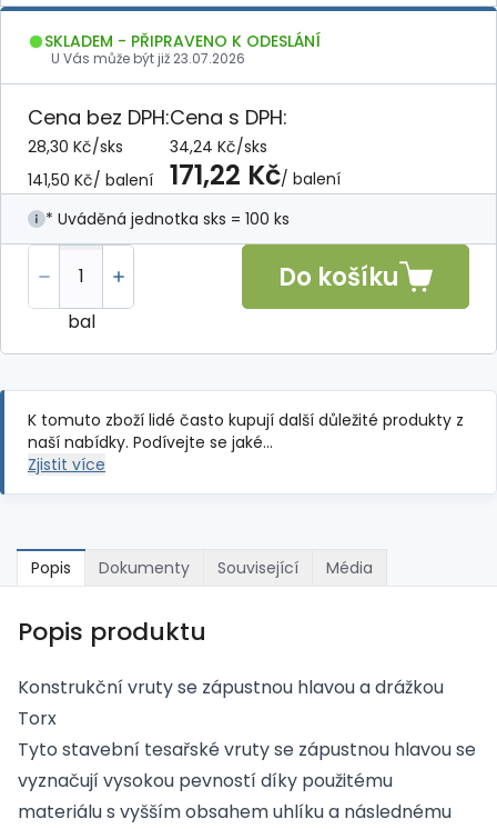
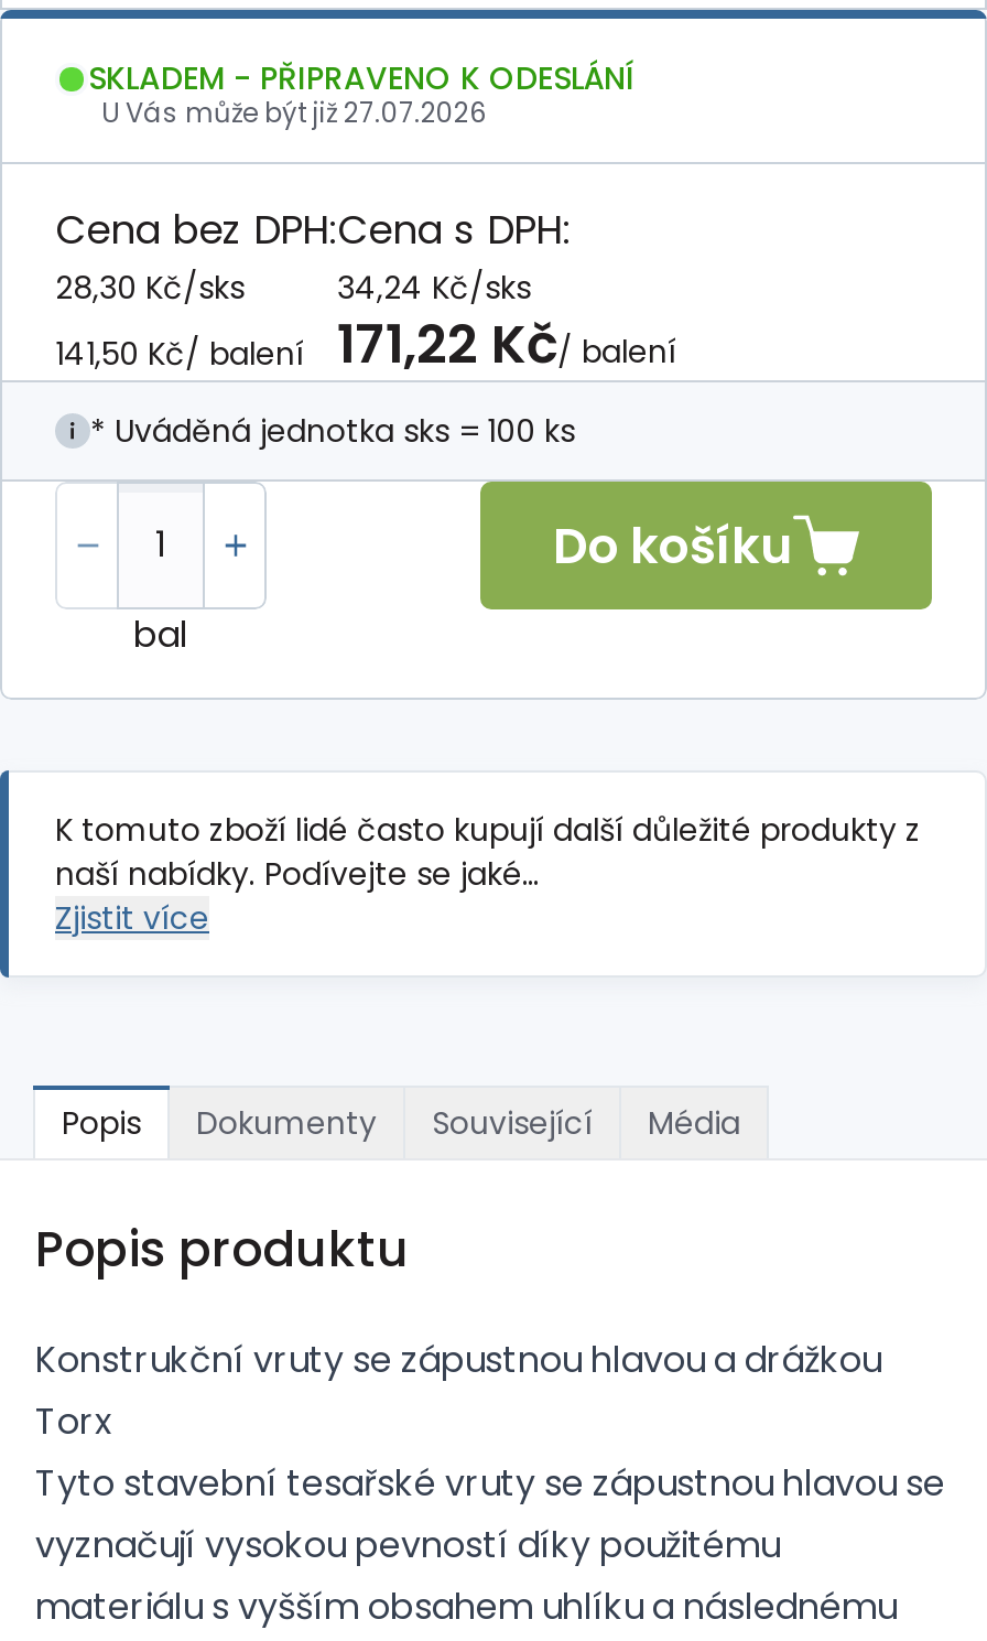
[51,49,245,68] U Vás může být již 23.07.2026 -> [101,94,487,131] U Vás může být již 27.07.2026

